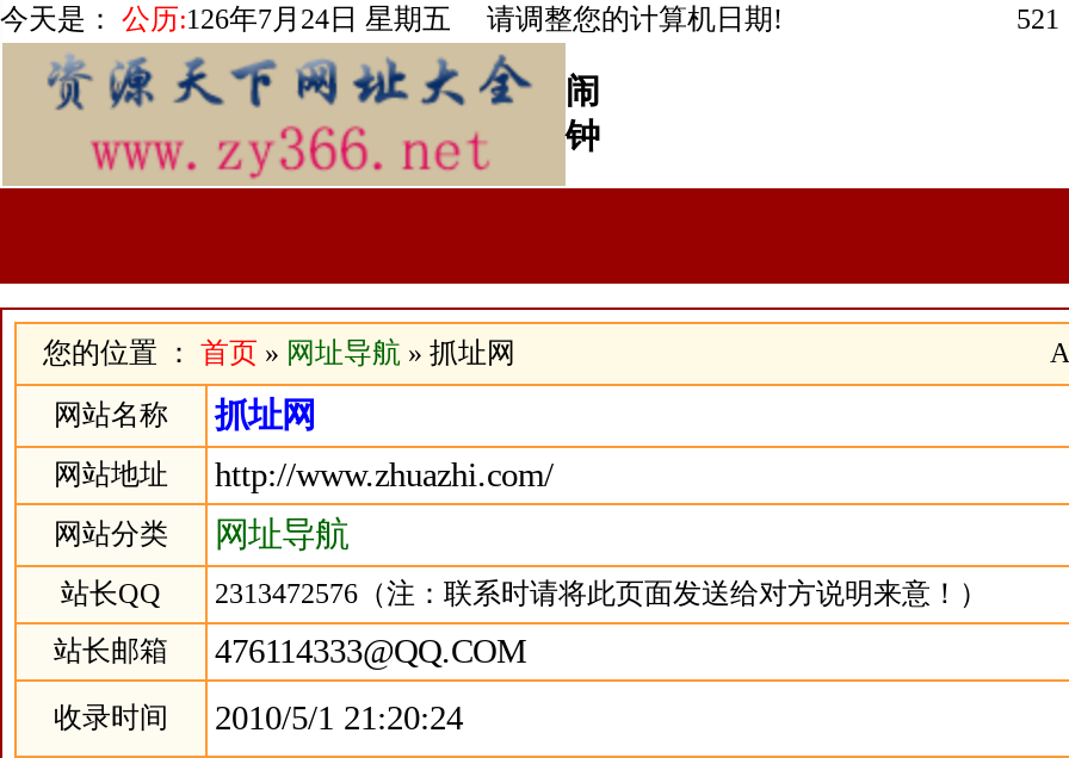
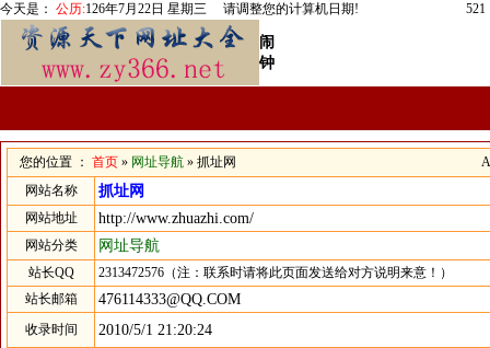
[0,2,783,36] 今天是：公历:126年7月24日 星期五 请调整您的计算机日期! -> [0,1,359,16] 今天是：公历:126年7月22日 星期三 请调整您的计算机日期!

